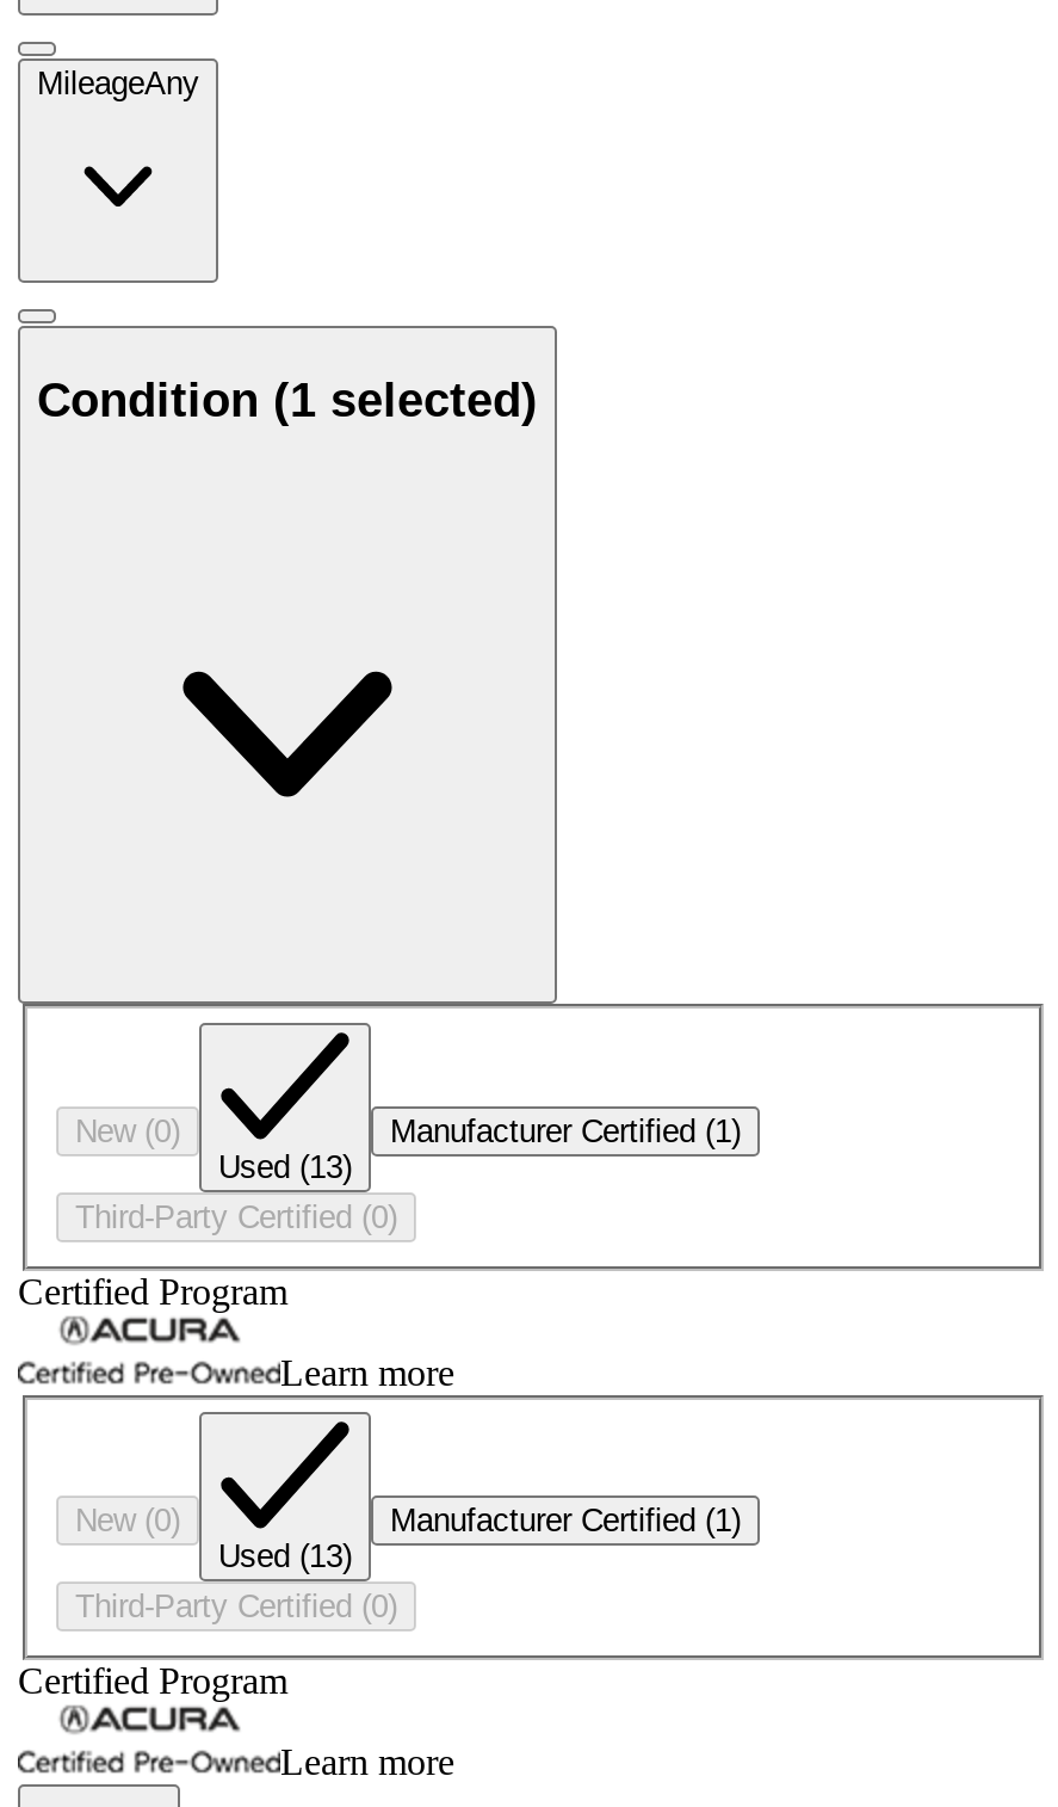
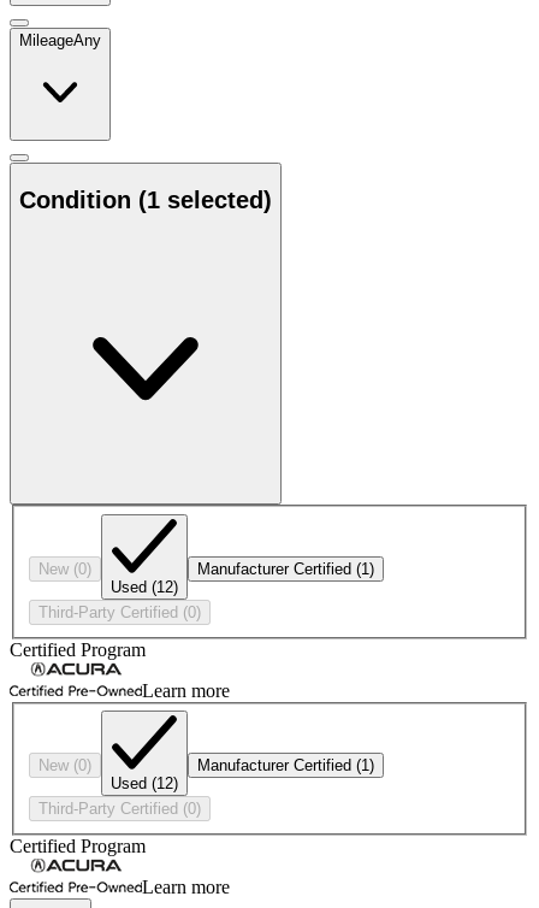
[218,1148,352,1184] Used (13) -> [111,577,178,595] Used (12)
[218,1538,352,1574] Used (13) -> [111,774,178,792] Used (12)

